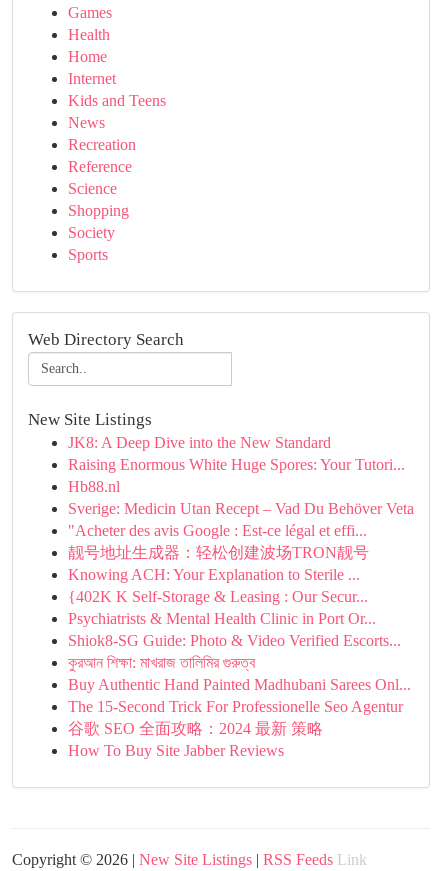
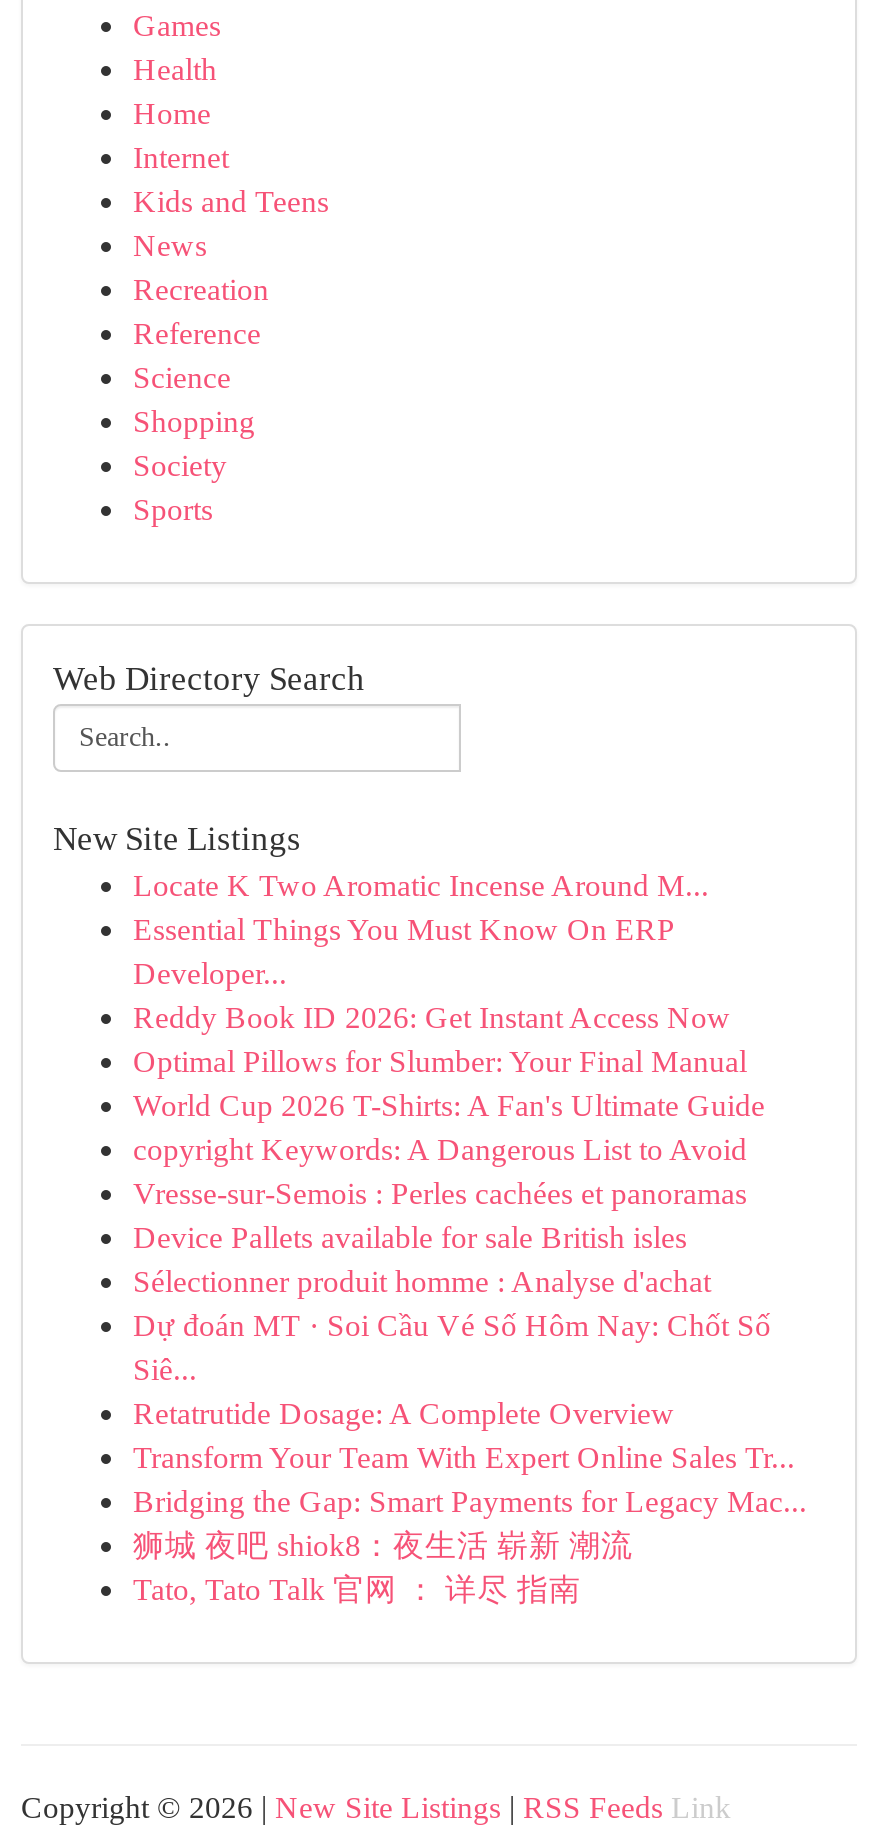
[68,434,414,759] JK8: A Deep Dive into the New Standard | Raising Enormous White Huge Spores: Your Tutori... | Hb88.nl | Sverige: Medicin Utan Recept – Vad Du Behöver Veta | "Acheter des avis Google : Est-ce légal et effi... | 靓号地址生成器：轻松创建波场TRON靓号 | Knowing ACH: Your Explanation to Sterile ... | {402K K Self-Storage & Leasing : Our Secur... | Psychiatrists & Mental Health Clinic in Port Or... | Shiok8-SG Guide: Photo & Video Verified Escorts... | কুরআন শিক্ষা: মাখরাজ তালিমির গুরুত্ব | Buy Authentic Hand Painted Madhubani Sarees Onl... | The 15-Second Trick For Professionelle Seo Agentur | 谷歌 SEO 全面攻略：2024 最新 策略 | How To Buy Site Jabber Reviews -> [133,868,807,1606] Locate K Two Aromatic Incense Around M... | Essential Things You Must Know On ERP | Developer... | Reddy Book ID 2026: Get Instant Access Now | Optimal Pillows for Slumber: Your Final Manual | World Cup 2026 T-Shirts: A Fan's Ultimate Guide | copyright Keywords: A Dangerous List to Avoid | Vresse-sur-Semois : Perles cachées et panoramas | Device Pallets available for sale British isles | Sélectionner produit homme : Analyse d'achat | Dự đoán MT · Soi Cầu Vé Số Hôm Nay: Chốt Số | Siê... | Retatrutide Dosage: A Complete Overview | Transform Your Team With Expert Online Sales Tr... | Bridging the Gap: Smart Payments for Legacy Mac... | 狮城 夜吧 shiok8：夜生活 崭新 潮流 | Tato, Tato Talk 官网 ： 详尽 指南

